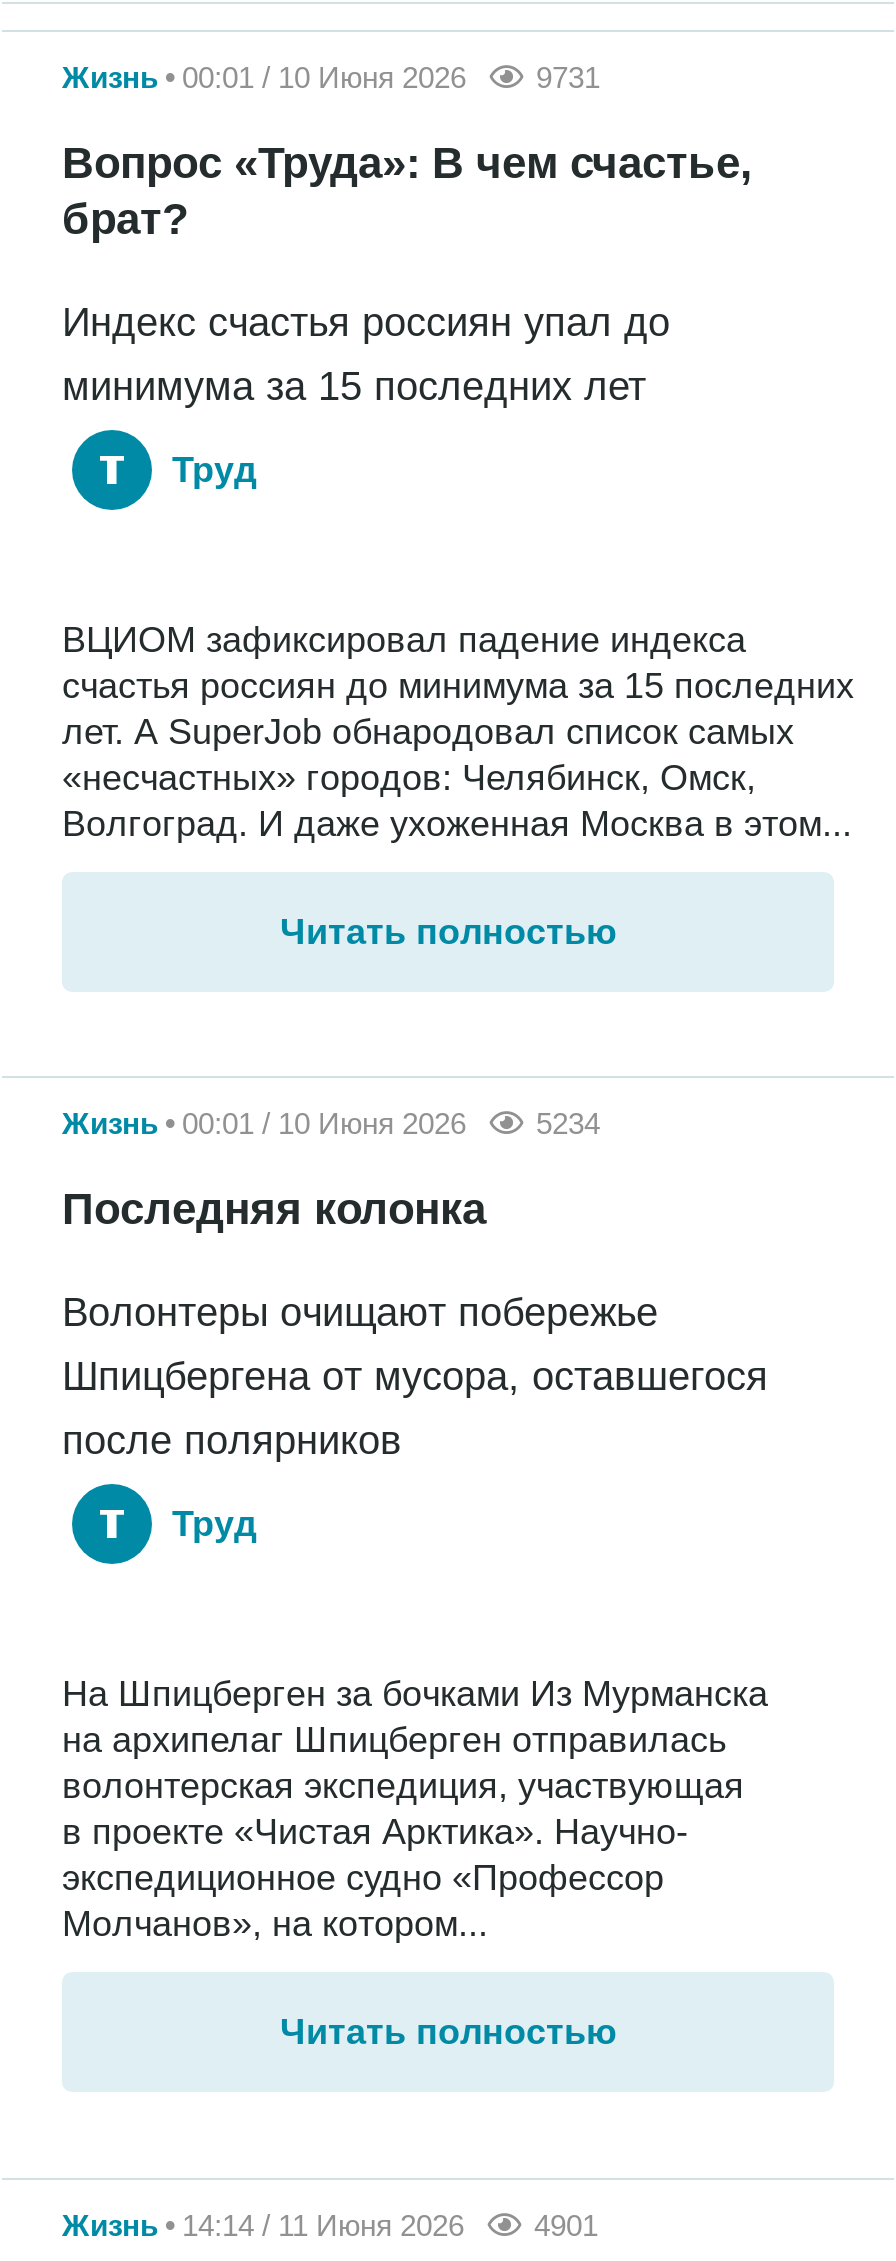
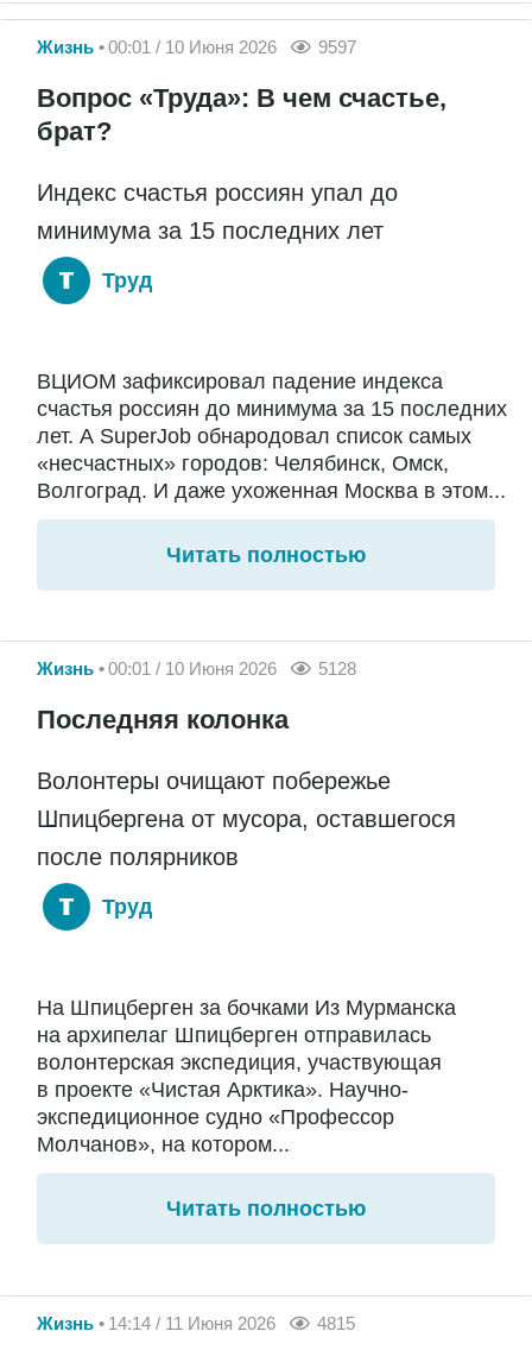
[536,60,600,94] 9731 -> [318,37,356,57] 9597
[536,1107,600,1141] 5234 -> [318,659,356,679] 5128
[534,2207,598,2241] 4901 -> [317,1313,355,1333] 4815

